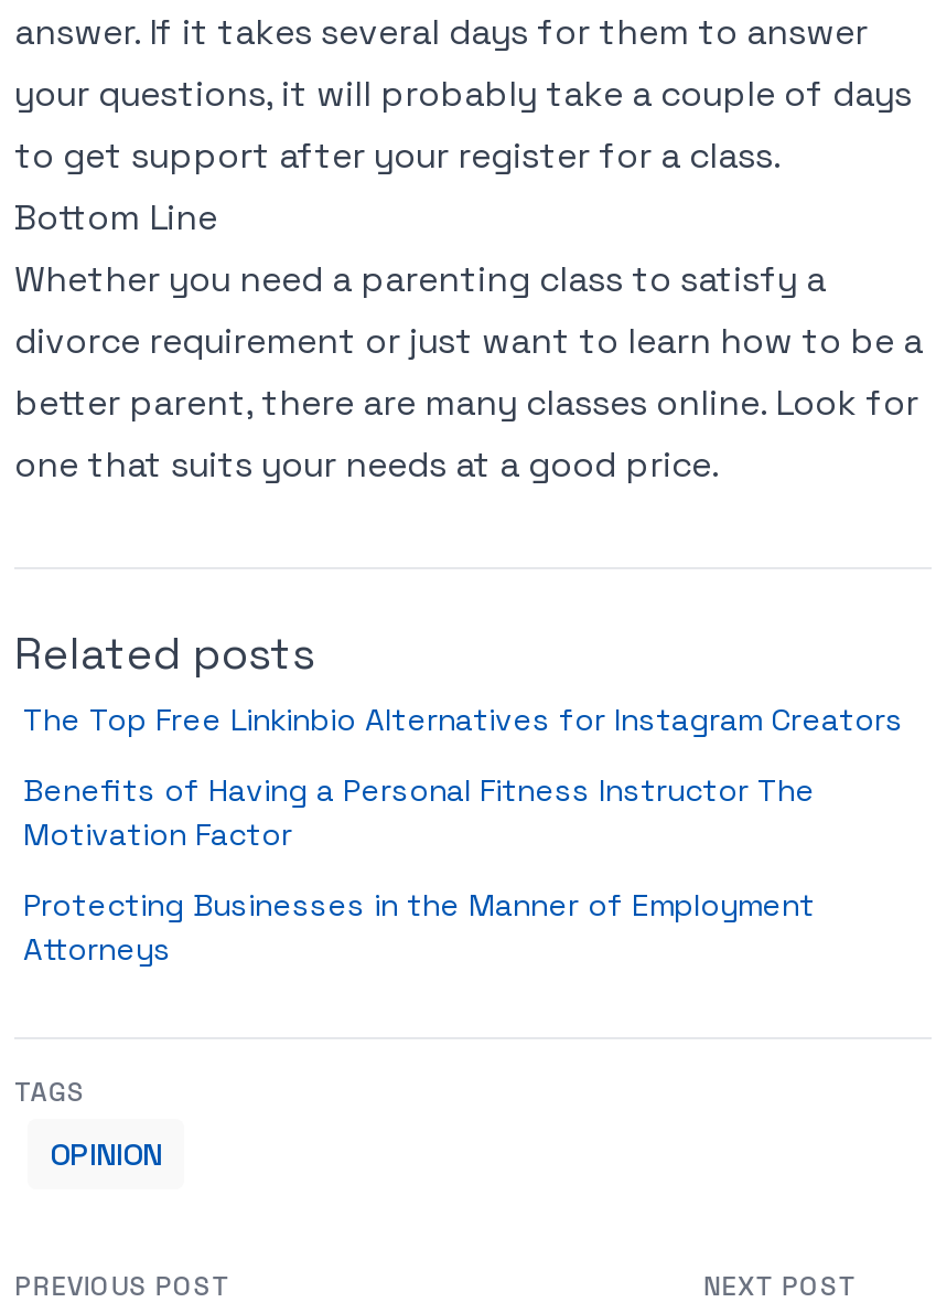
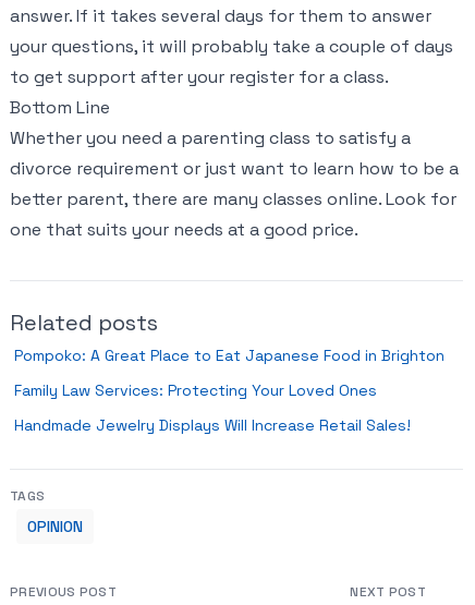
[23,700,903,739] The Top Free Linkinbio Alternatives for Instagram Creators -> [14,346,444,365] Pompoko: A Great Place to Eat Japanese Food in Brighton
[23,770,815,854] Benefits of Having a Personal Fitness Instructor The | Motivation Factor -> [14,380,377,400] Family Law Services: Protecting Your Loved Ones
[23,885,815,969] Protecting Businesses in the Manner of Employment | Attorneys -> [14,415,411,435] Handmade Jewelry Displays Will Increase Retail Sales!

